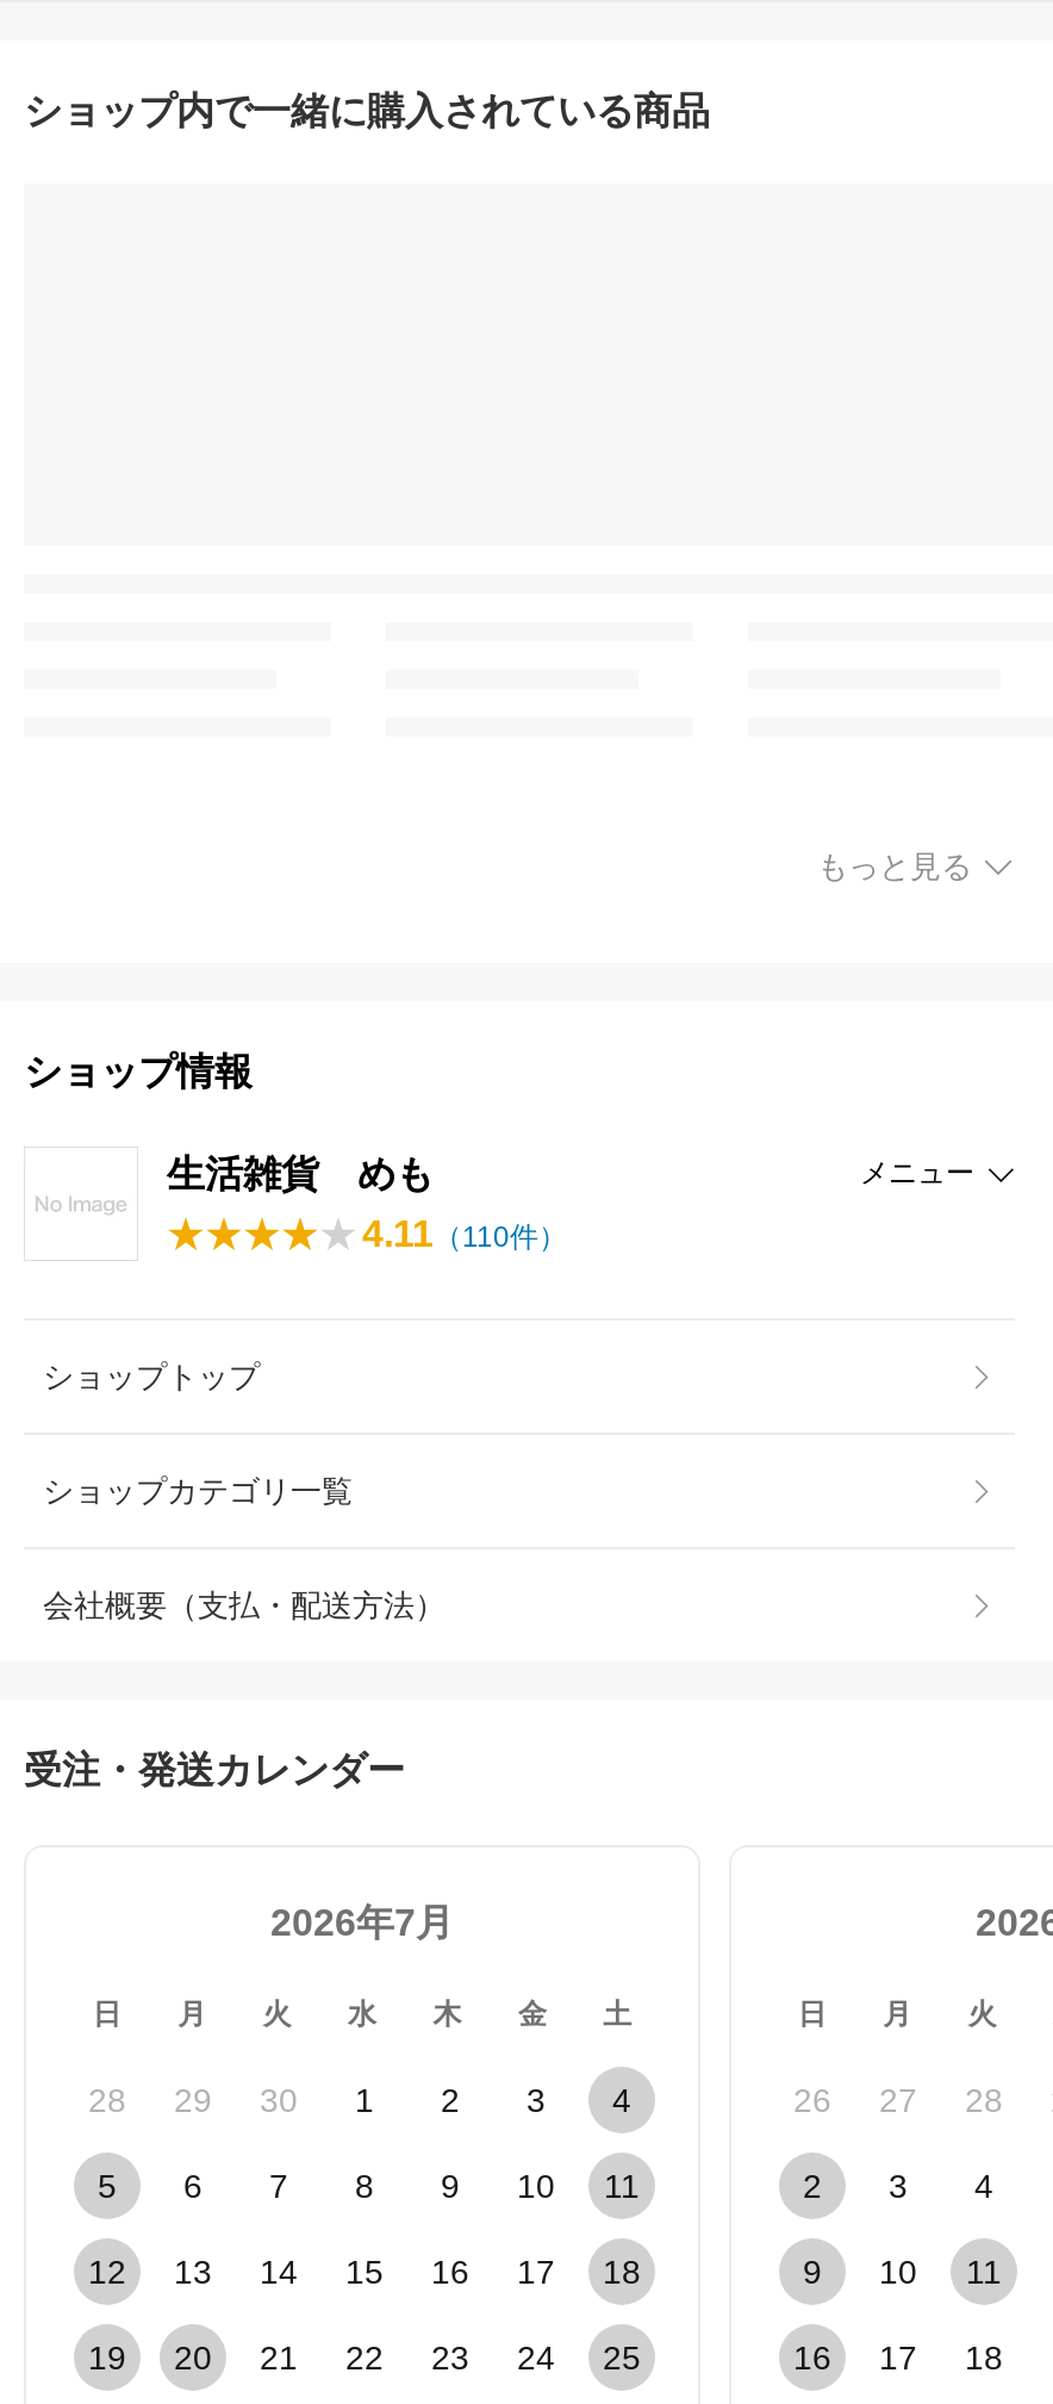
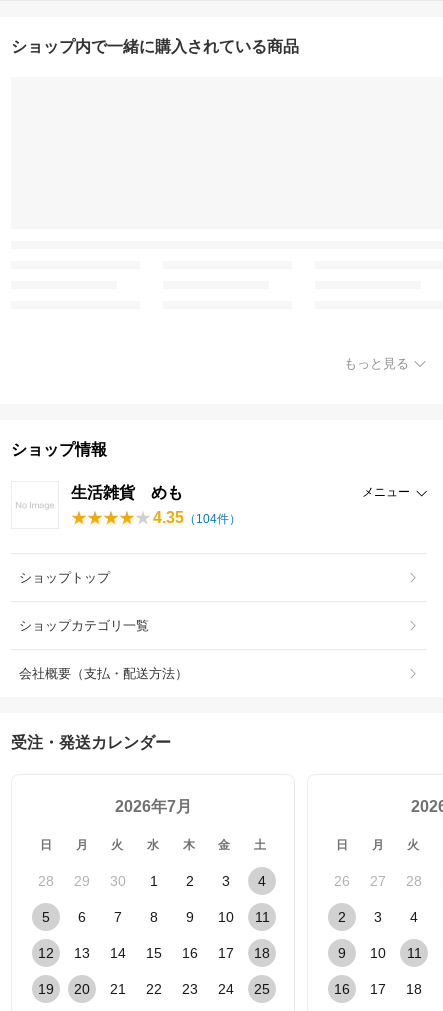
[362,1213,567,1254] 4.11（110件） -> [153,509,241,526] 4.35（104件）

